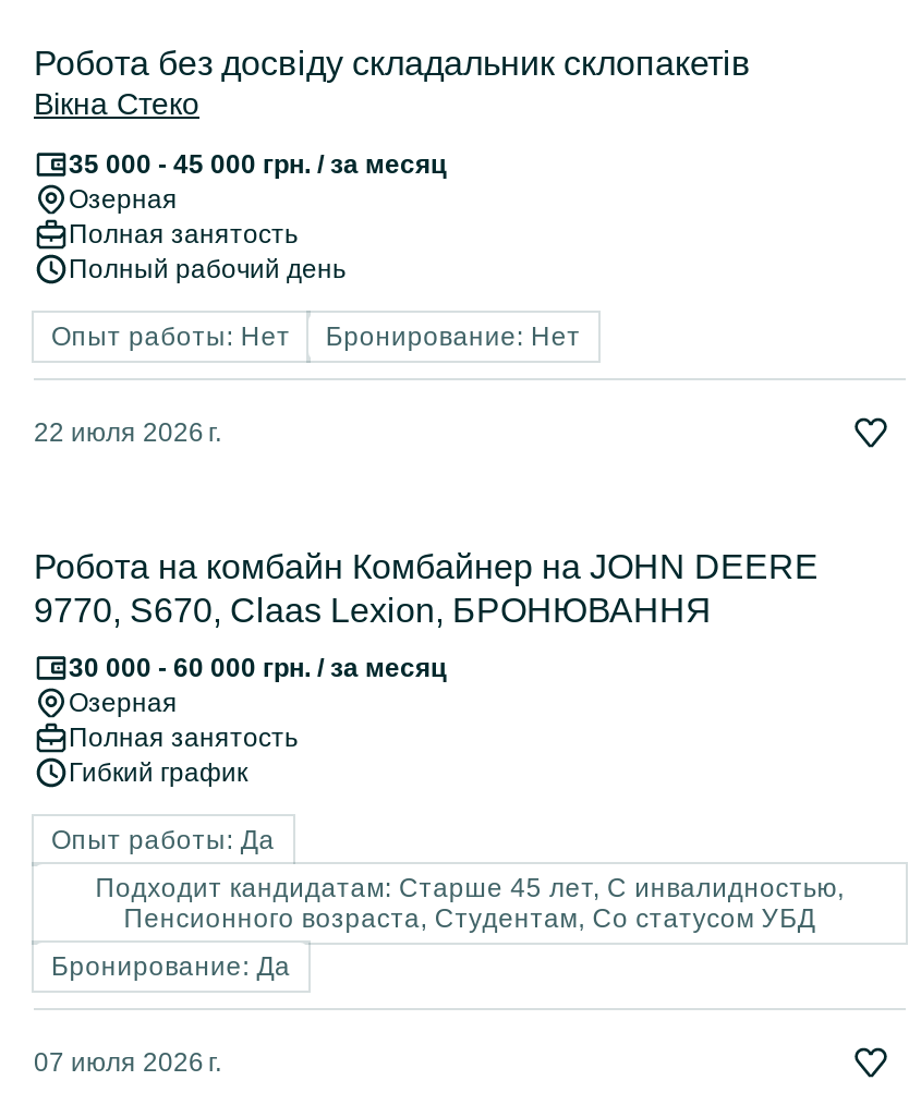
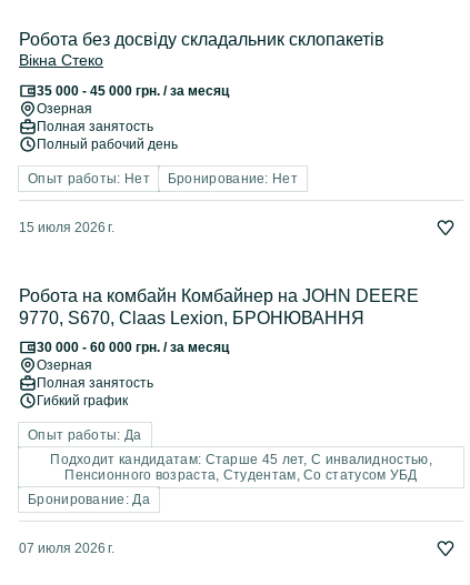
[34,417,221,448] 22 июля 2026 г. -> [19,220,114,235] 15 июля 2026 г.

